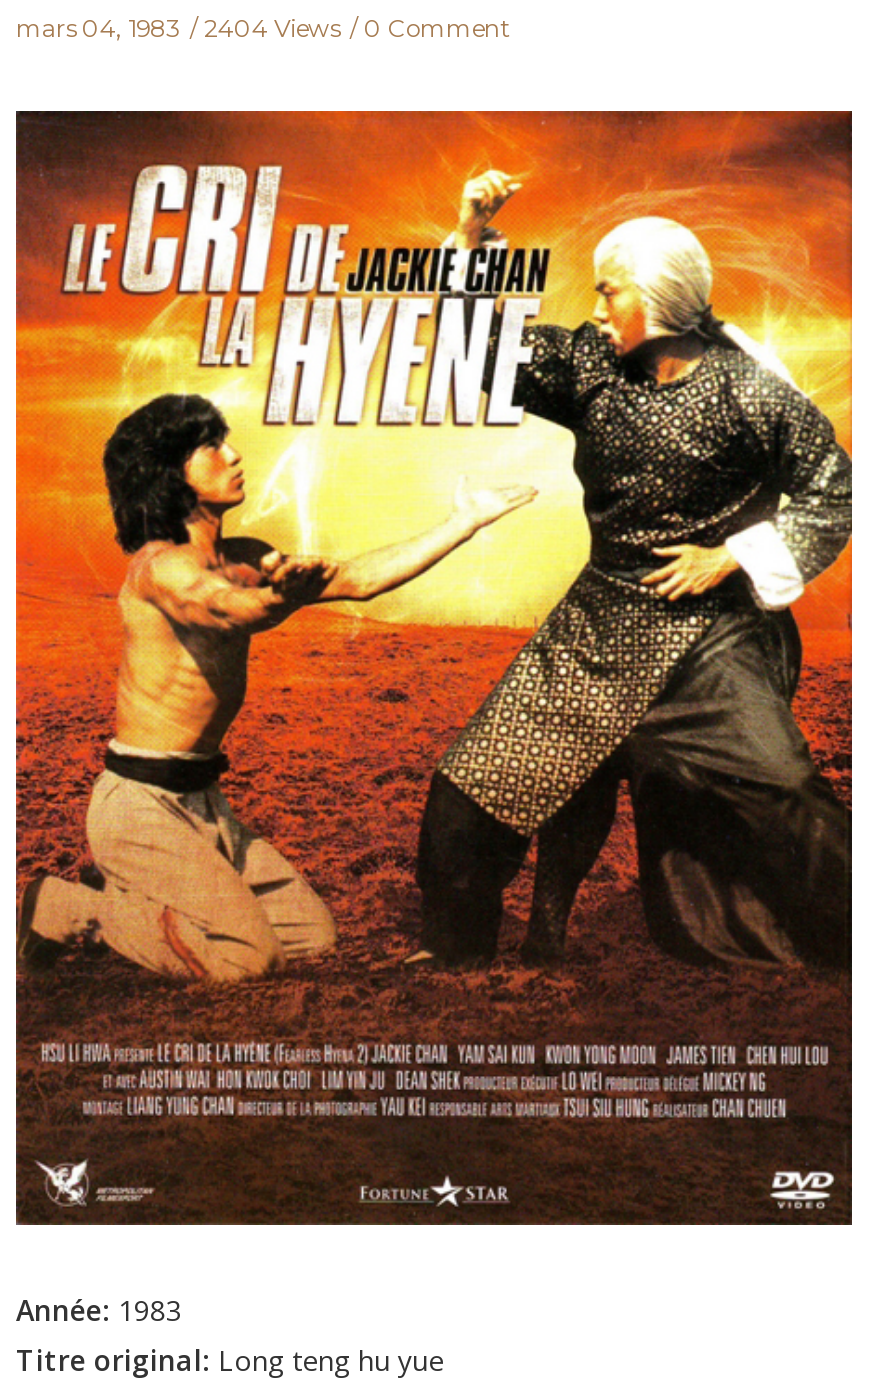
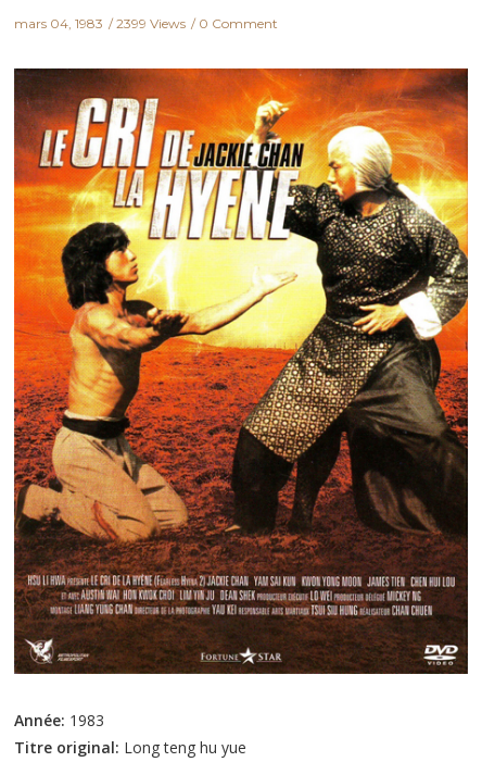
[16,13,510,43] mars 04, 1983 2404 Views 0 Comment -> [14,15,278,32] mars 04, 1983 2399 Views 0 Comment

